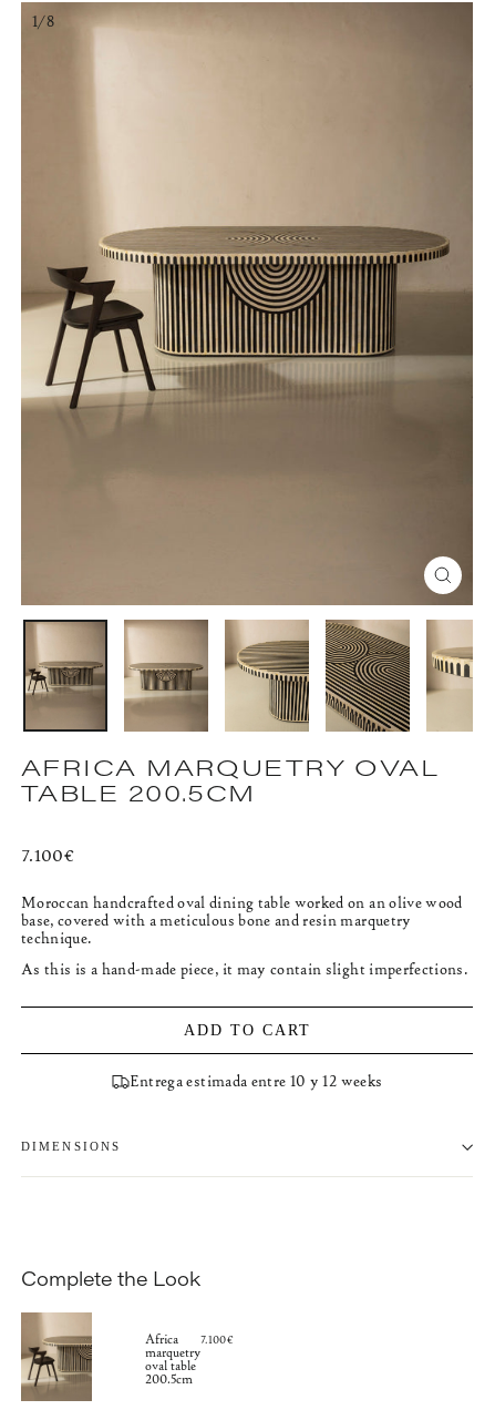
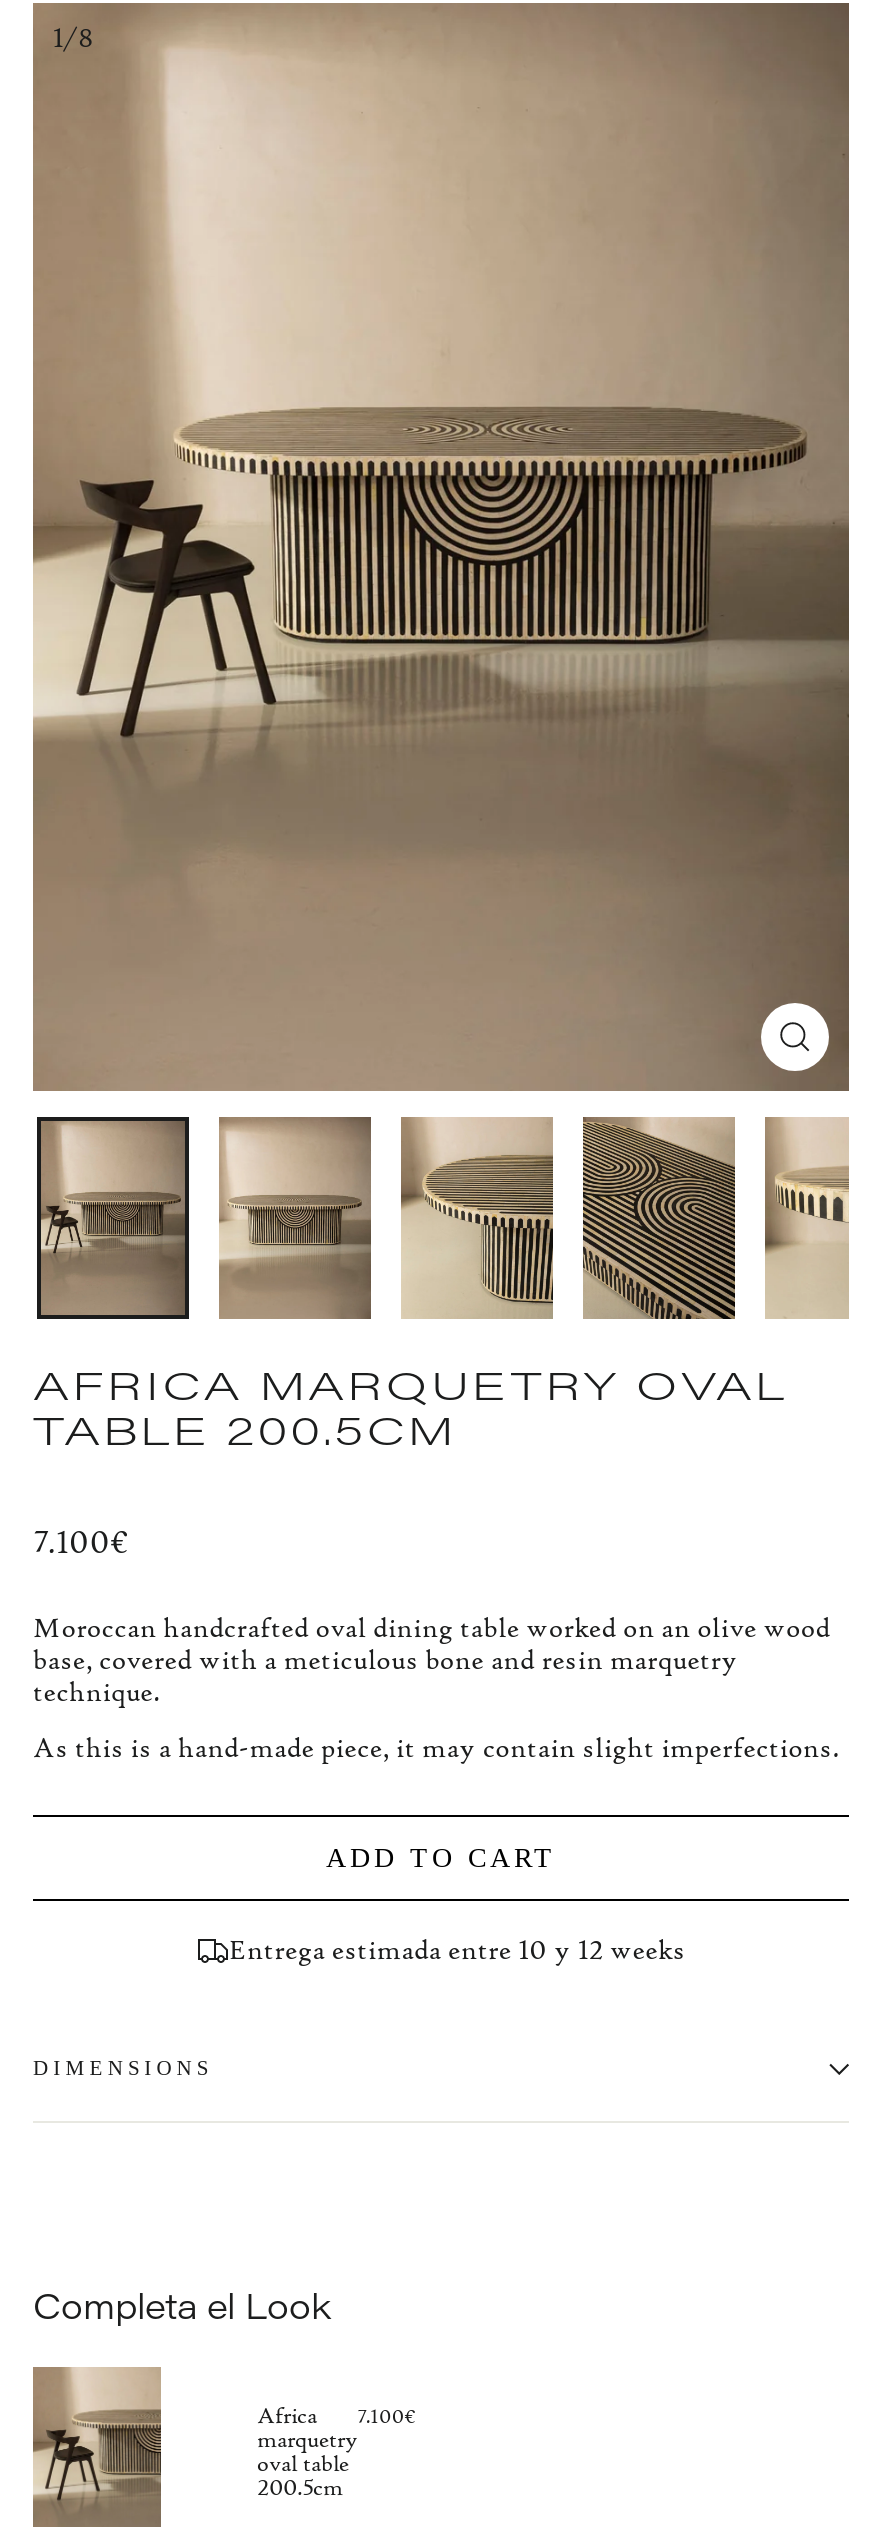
[21,1265,200,1292] Complete the Look -> [33,2282,331,2330] Completa el Look

